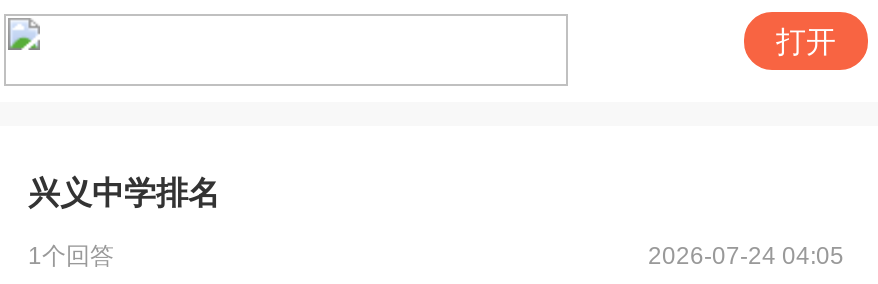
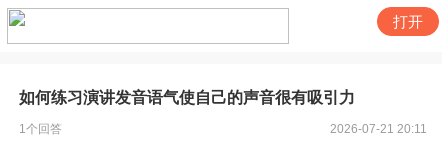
[28,176,220,210] 兴义中学排名 -> [19,89,355,106] 如何练习演讲发音语气使自己的声音很有吸引力
[648,242,844,270] 2026-07-24 04:05 -> [330,122,427,136] 2026-07-21 20:11

